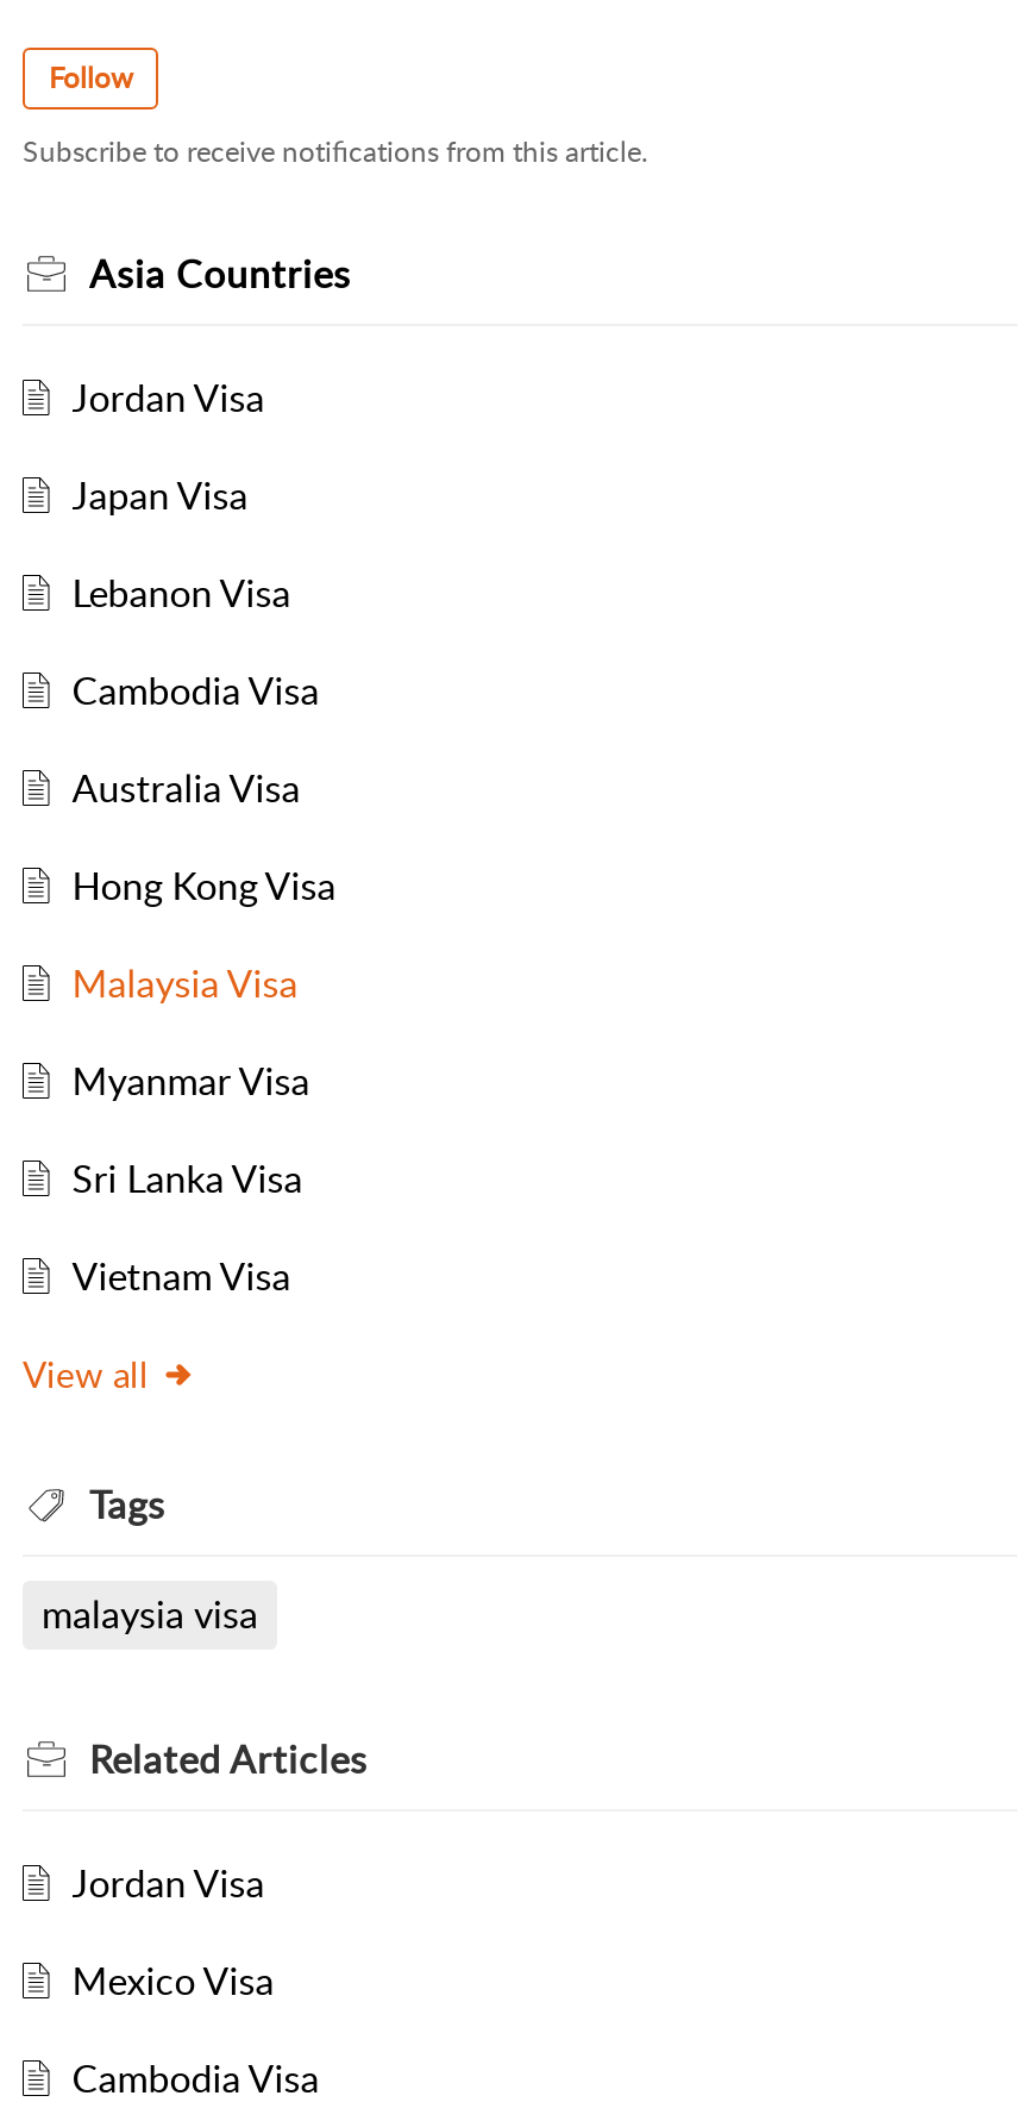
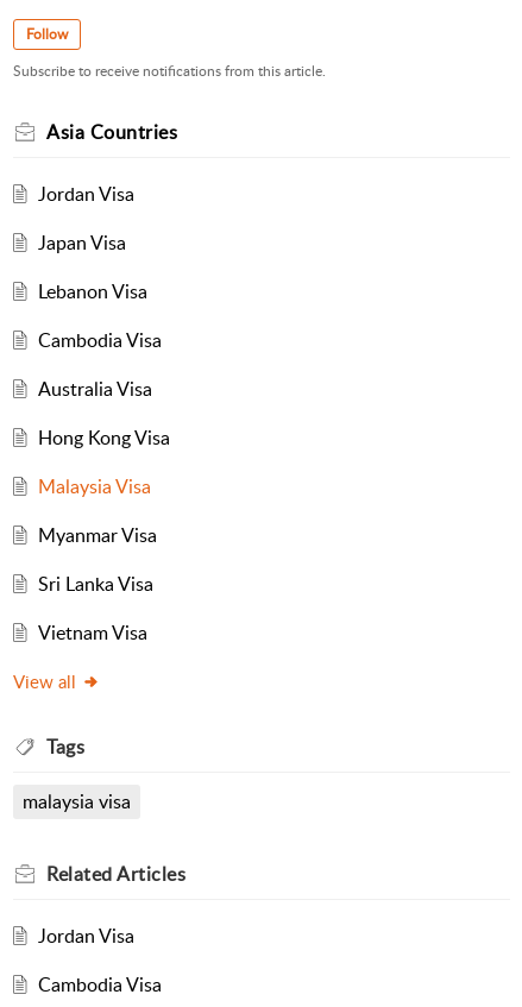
[72,1953,274,2006] Mexico Visa -> none

